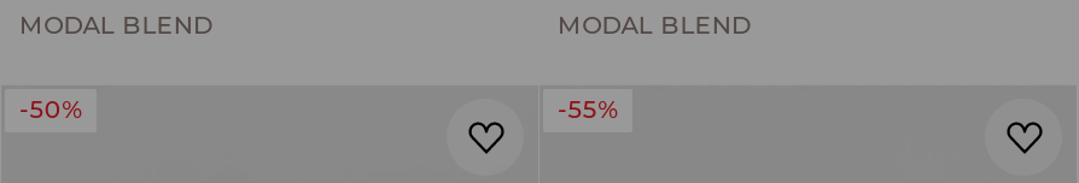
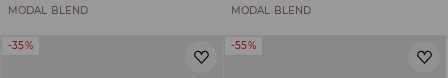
[19,94,82,126] -50% -> [8,39,33,52] -35%

